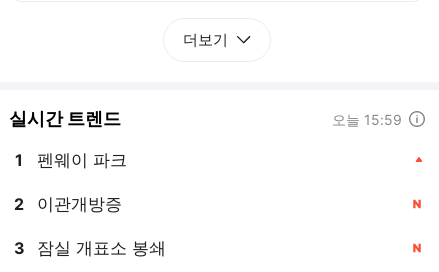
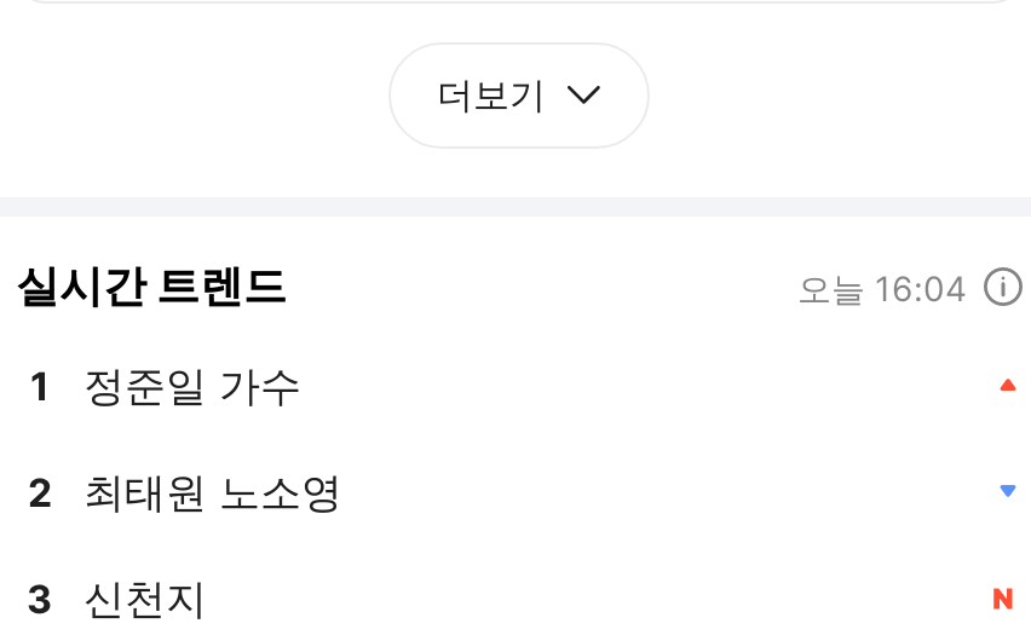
[332,110,402,127] 오늘 15:59 -> [797,267,967,308] 오늘 16:04
[37,149,127,169] 펜웨이 파크 -> [83,362,301,410] 정준일 가수
[37,193,122,213] 이관개방증 -> [83,468,342,516] 최태원 노소영
[37,237,166,257] 잠실 개표소 봉쇄 -> [83,575,207,623] 신천지

